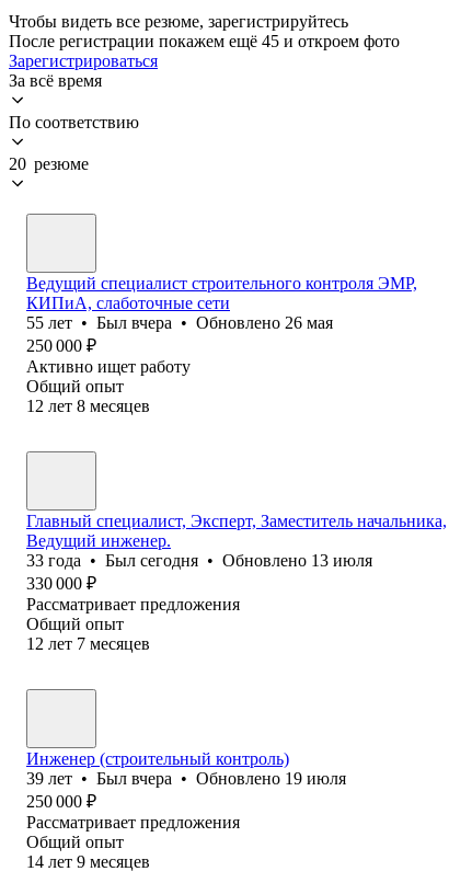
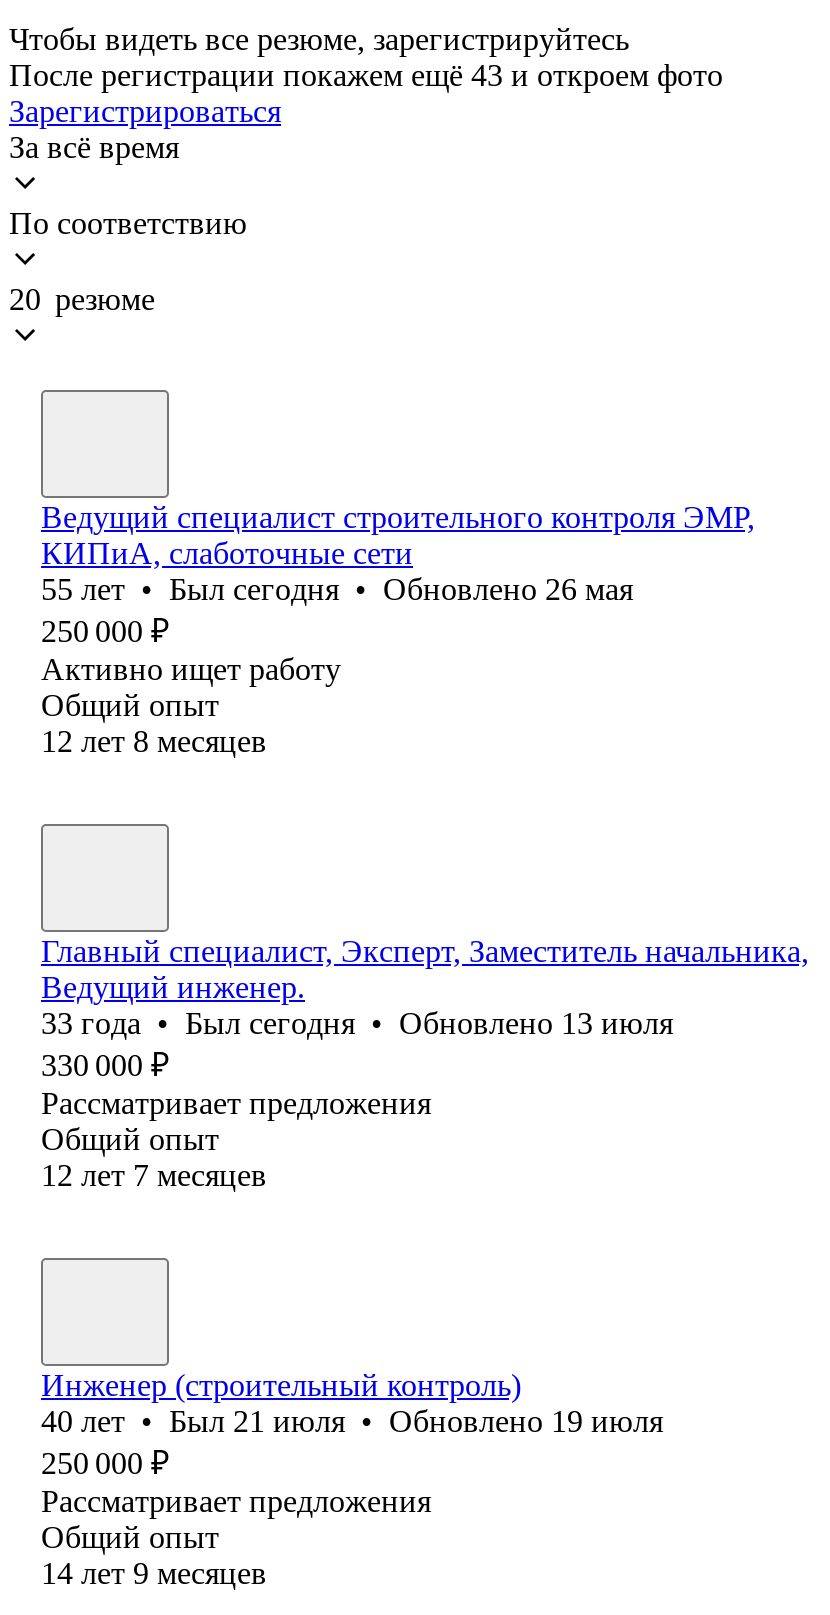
[9,32,400,50] После регистрации покажем ещё 45 и откроем фото -> [9,58,723,92] После регистрации покажем ещё 43 и откроем фото
[26,313,333,332] 55 лет • Был вчера • Обновлено 26 мая -> [41,572,633,606] 55 лет • Был сегодня • Обновлено 26 мая
[26,769,346,788] 39 лет • Был вчера • Обновлено 19 июля -> [41,1404,663,1438] 40 лет • Был 21 июля • Обновлено 19 июля

